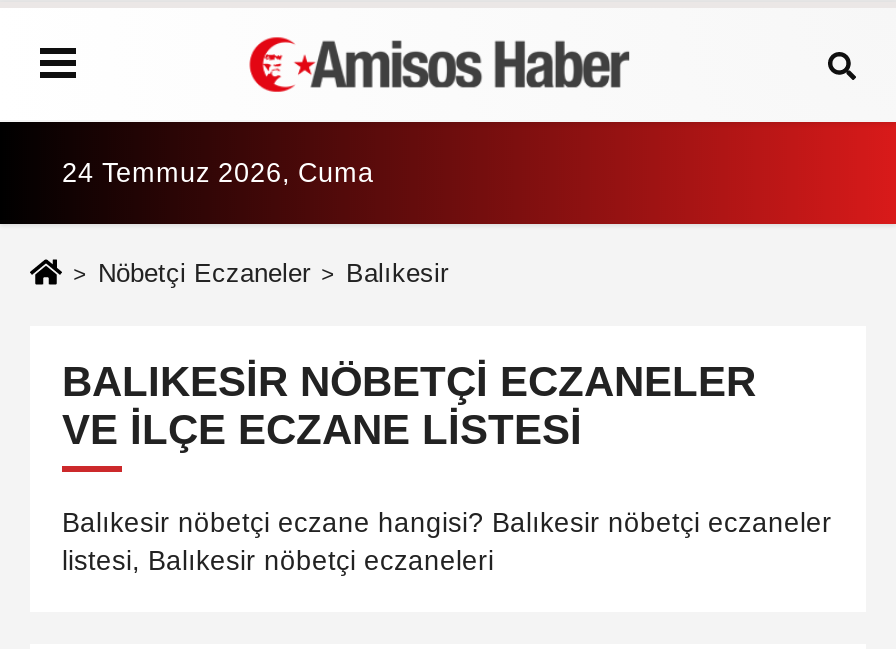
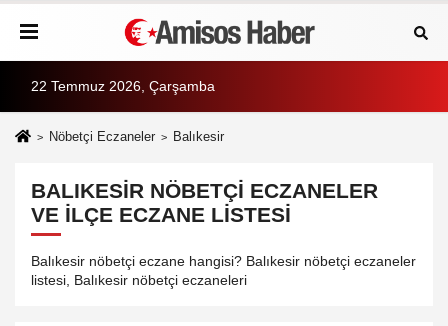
[62,158,374,188] 24 Temmuz 2026, Cuma -> [31,79,215,94] 22 Temmuz 2026, Çarşamba

